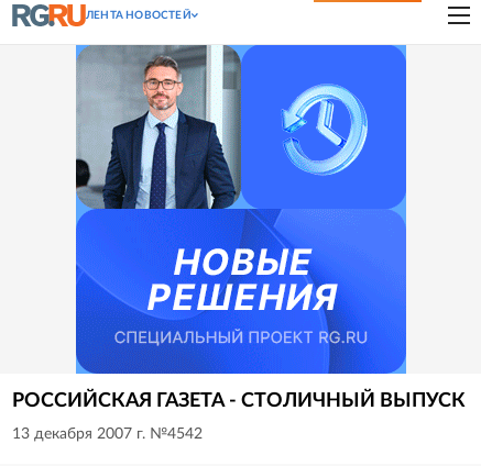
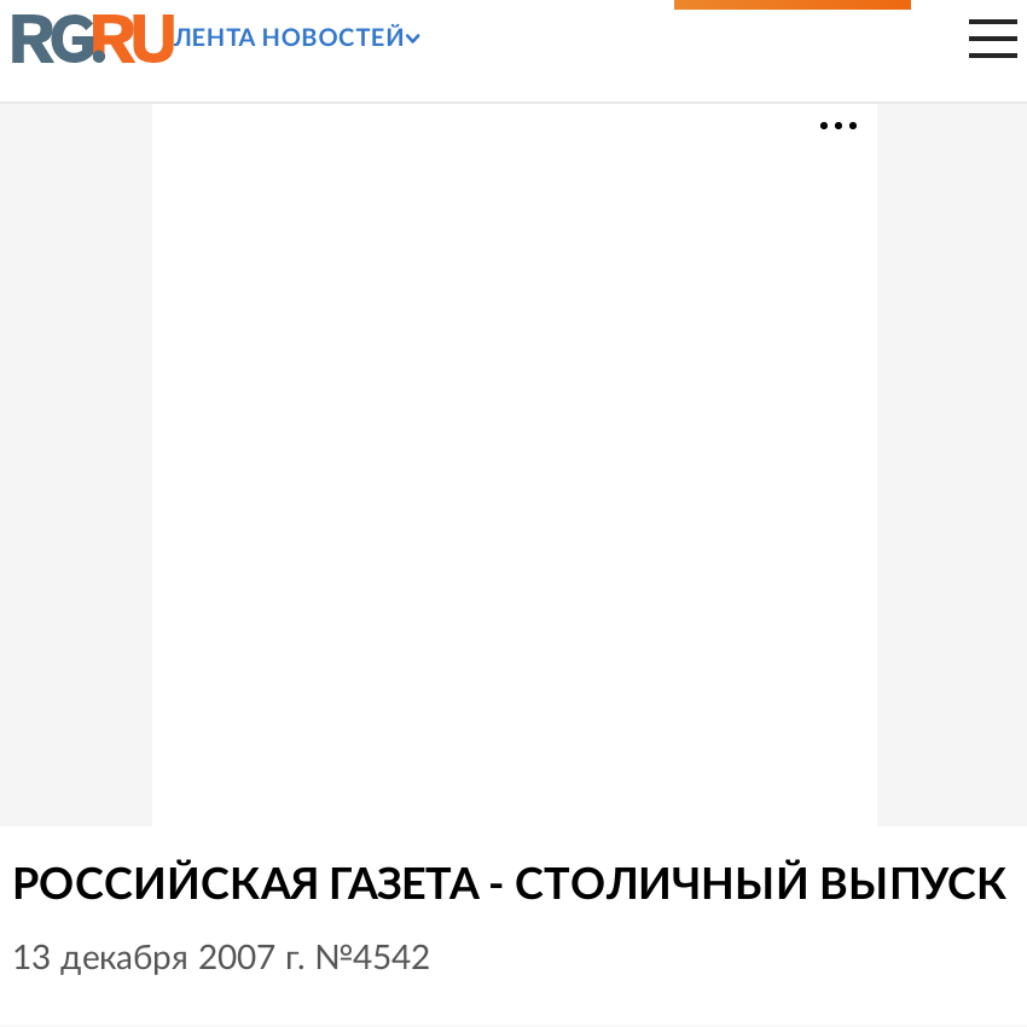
[75,44,407,375] [image] -> none

